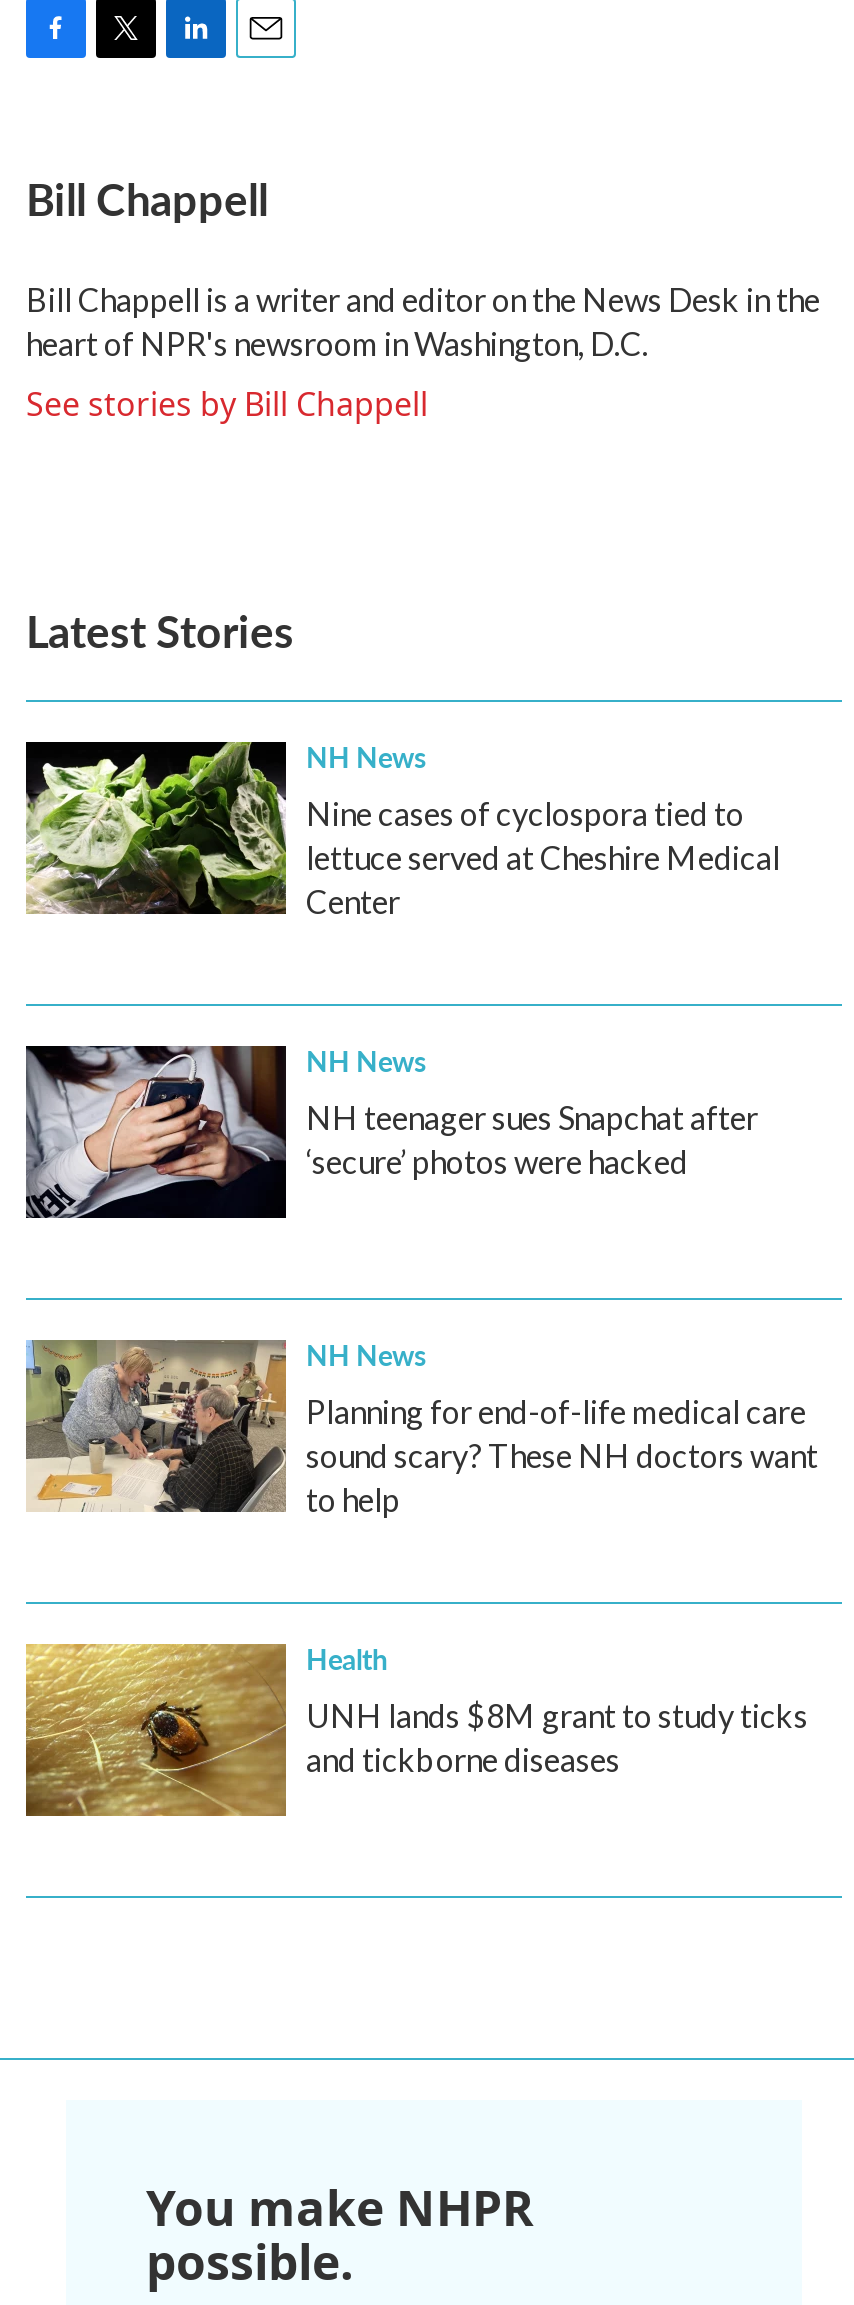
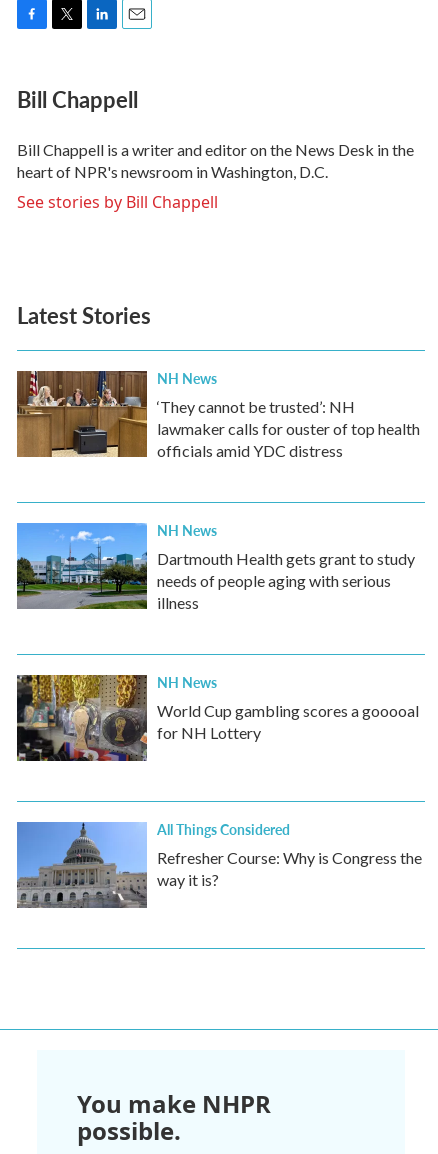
[24,740,780,920] [image] | Nine cases of cyclospora tied to | lettuce served at Cheshire Medical | Center -> [16,370,420,460] [image] | ‘They cannot be trusted’: NH | lawmaker calls for ouster of top health | officials amid YDC distress
[24,1044,758,1220] [image] | NH teenager sues Snapchat after | ‘secure’ photos were hacked -> [16,522,415,612] [image] | Dartmouth Health gets grant to study | needs of people aging with serious | illness
[24,1340,818,1518] [image] | Planning for end-of-life medical care | sound scary? These NH doctors want | to help -> [16,674,419,762] [image] | World Cup gambling scores a gooooal | for NH Lottery
[24,1638,808,1818] [image] | Health | UNH lands $8M grant to study ticks | and tickborne diseases -> [16,819,422,909] [image] | All Things Considered | Refresher Course: Why is Congress the | way it is?

